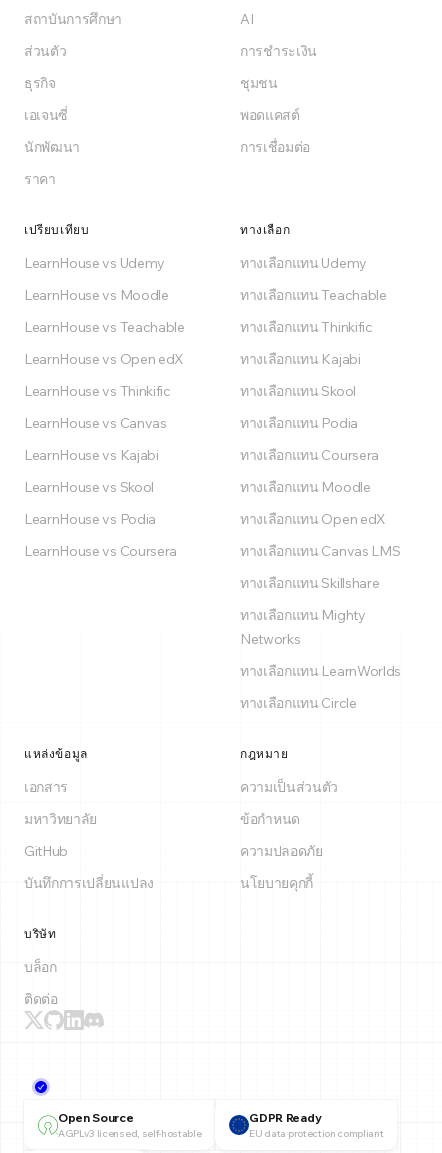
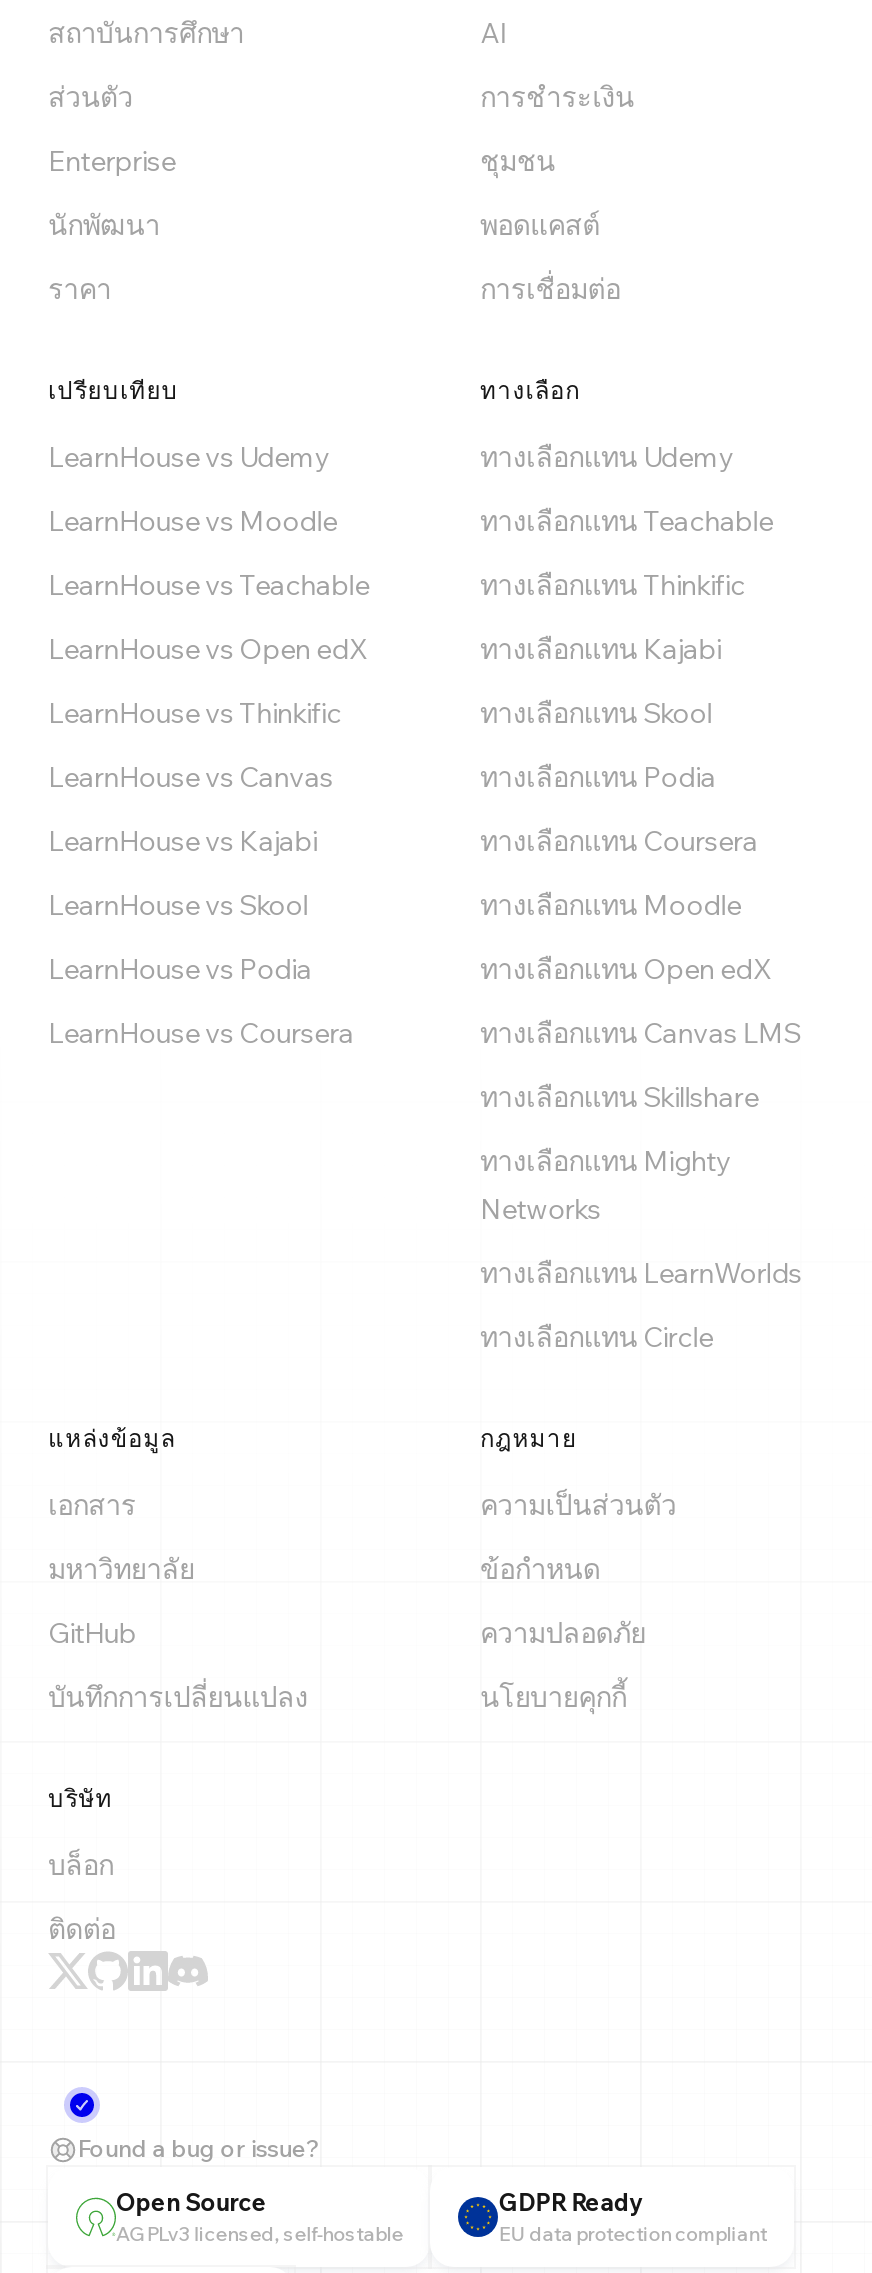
[24,74,68,124] ธุรกิจ | เอเจนซี่ -> [48,143,176,179] Enterprise
moved [24,138,80,188] -> [48,207,160,307]: นักพัฒนา | ราคา
moved [24,222,401,1008] -> [48,375,802,1947]: เปรียบเทียบ | LearnHouse vs Udemy | LearnHouse vs Moodle | ... | บล็อก | ติดต่อ
none -> [78,2133,321,2163] Found a bug or issue?

